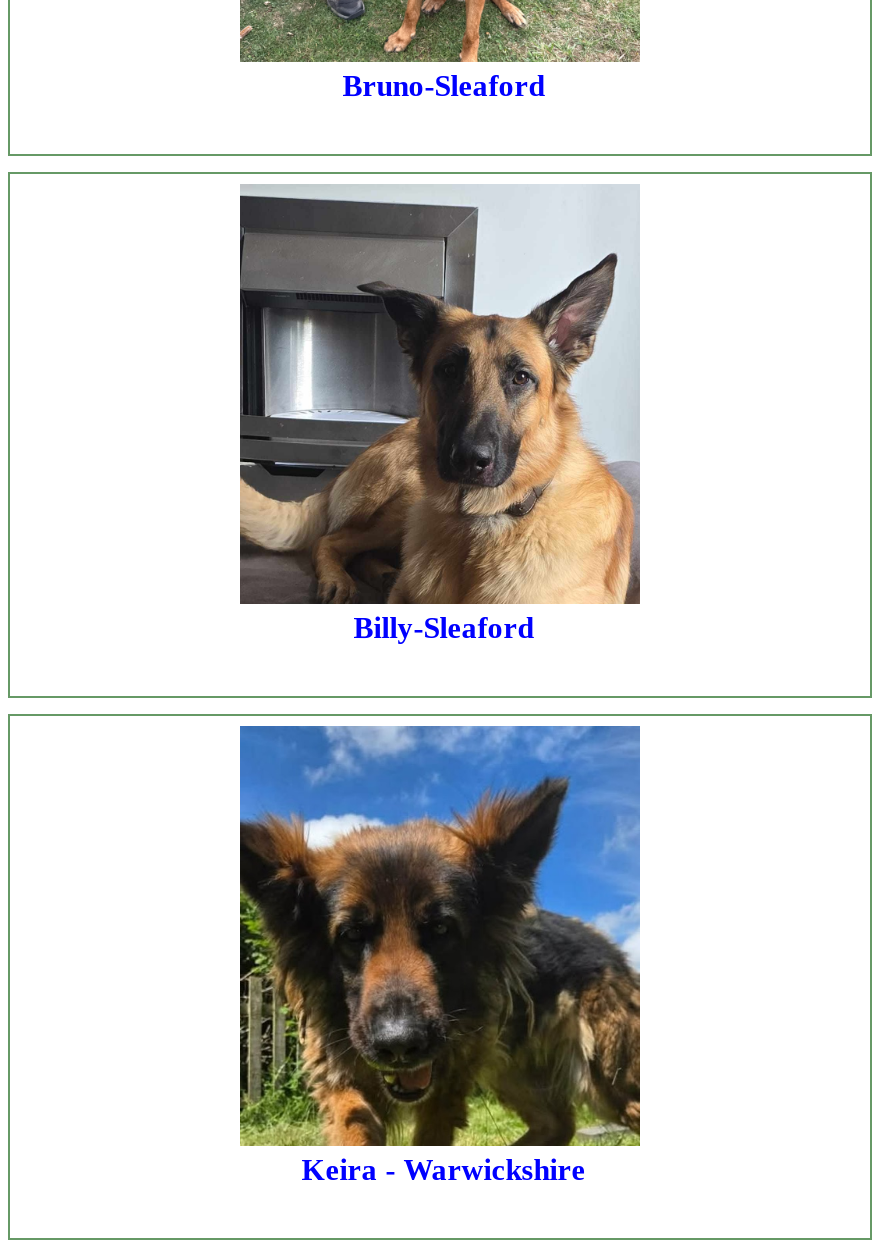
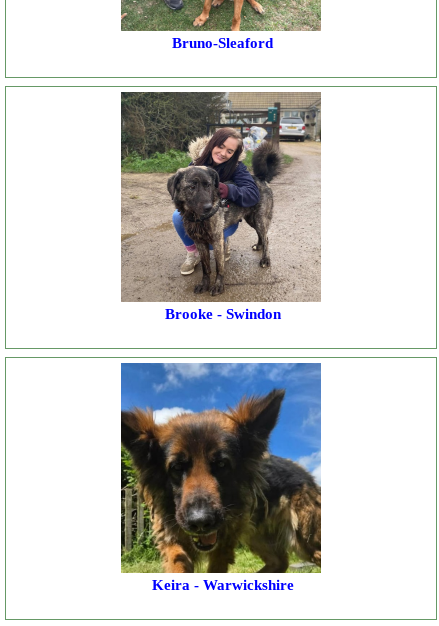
[240,186,640,645] [image] | Billy-Sleaford -> [120,92,322,322] [image] | Brooke - Swindon

